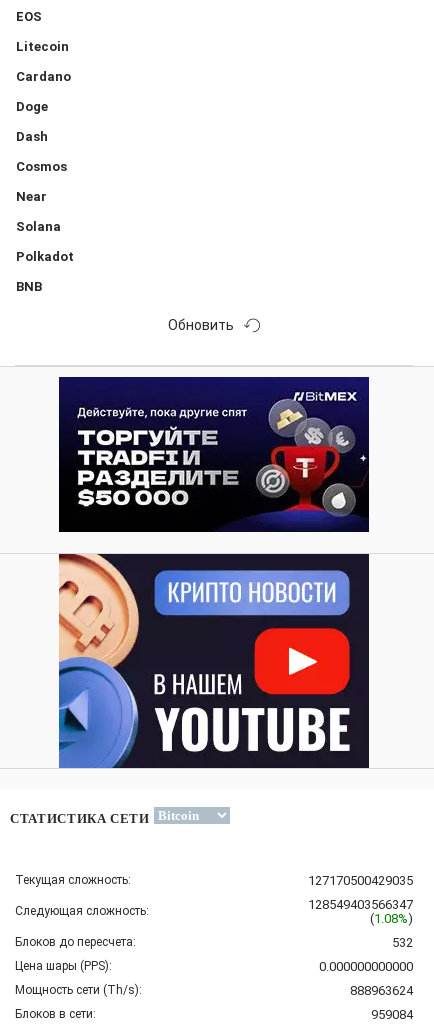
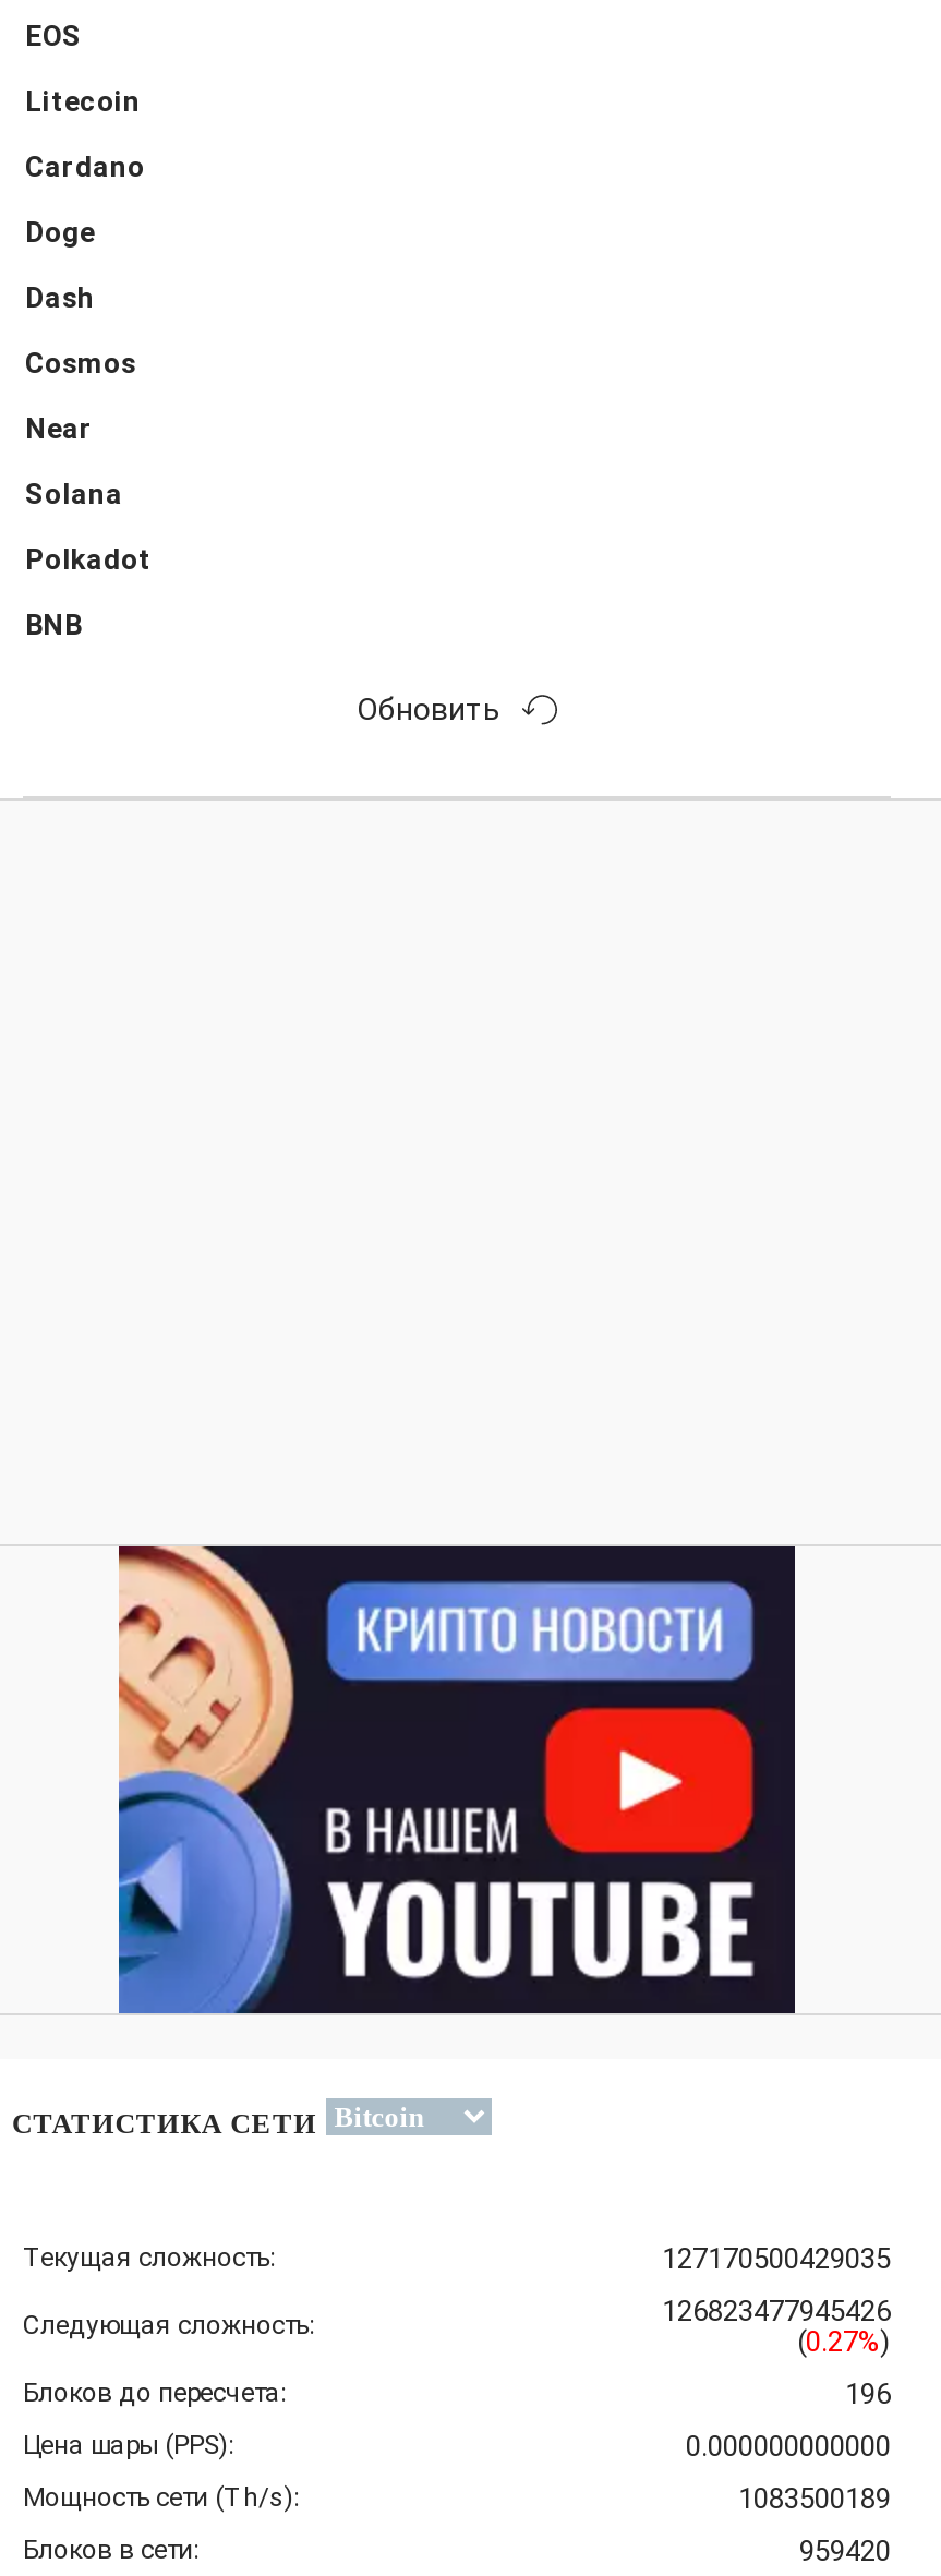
[58,376,370,533] [image] -> none
[308,897,413,912] 128549403566347 -> [662,2294,891,2327] 126823477945426
[370,911,413,926] (1.08%) -> [797,2325,891,2357] (0.27%)
[392,935,413,950] 532 -> [845,2377,891,2410] 196
[350,983,413,998] 888963624 -> [738,2482,891,2514] 1083500189
[371,1007,413,1022] 959084 -> [799,2534,891,2567] 959420

